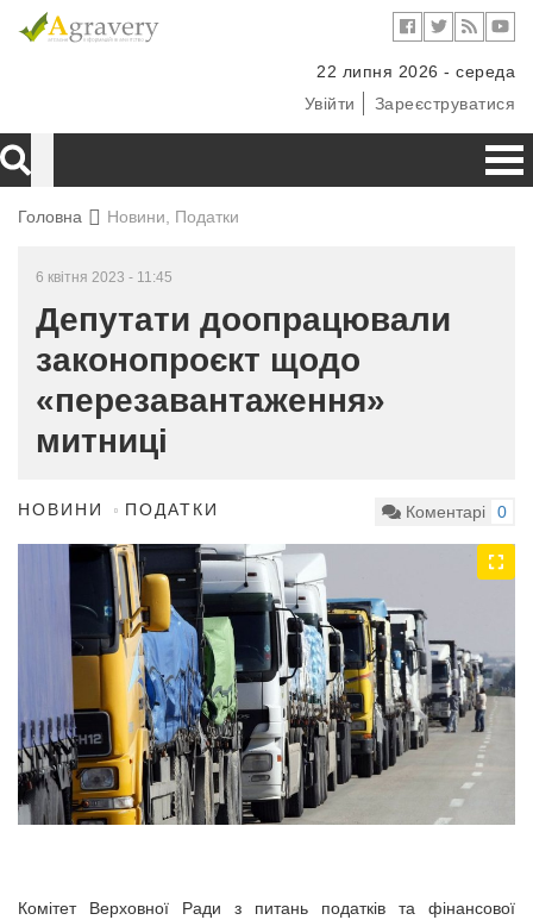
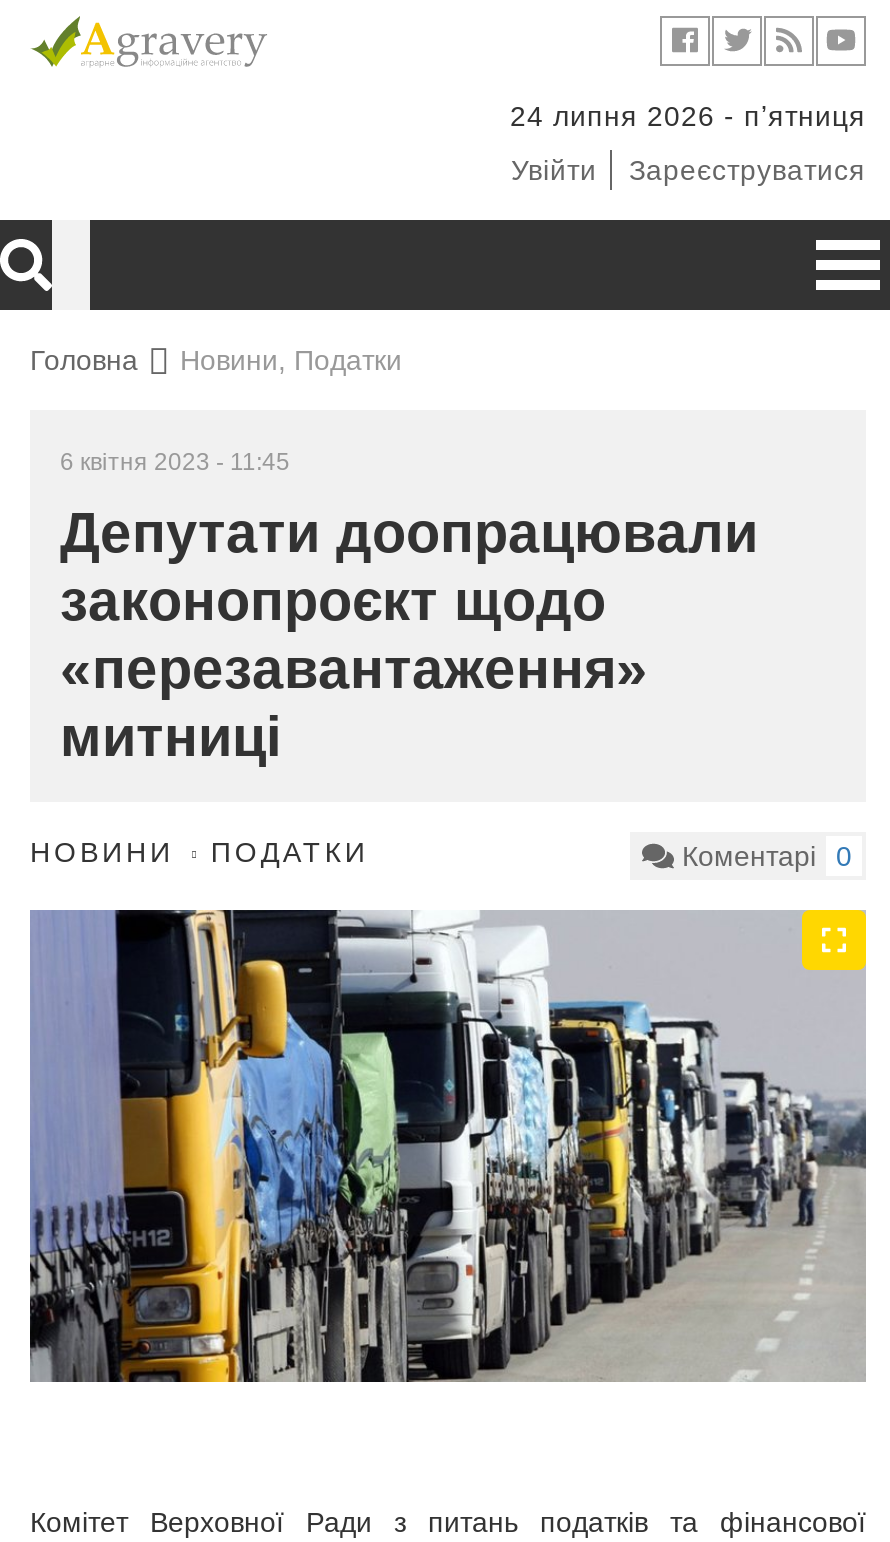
[316,62,515,81] 22 липня 2026 - середа -> [510,100,866,132] 24 липня 2026 - пʼятниця

